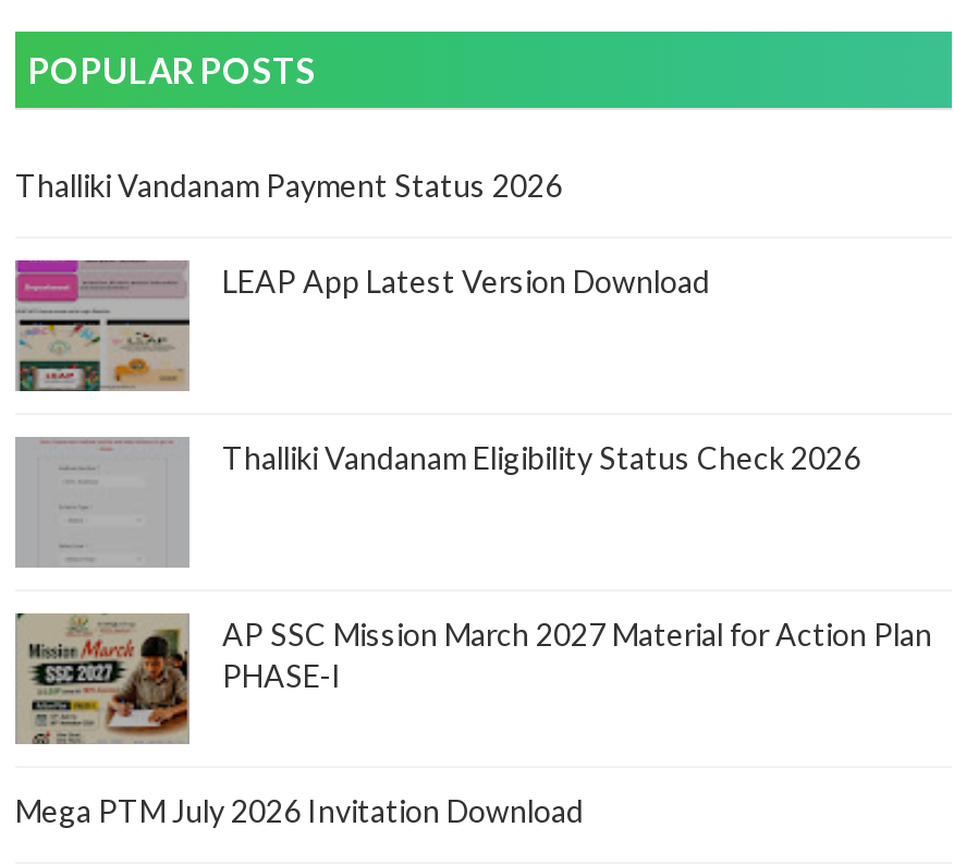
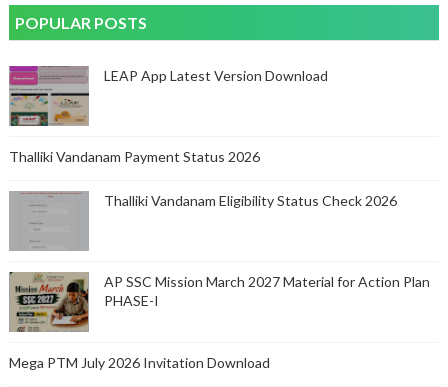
moved [15,167,562,204] -> [9,148,260,165]: Thalliki Vandanam Payment Status 2026
moved [13,260,710,393] -> [8,66,328,127]: [image] | LEAP App Latest Version Download

